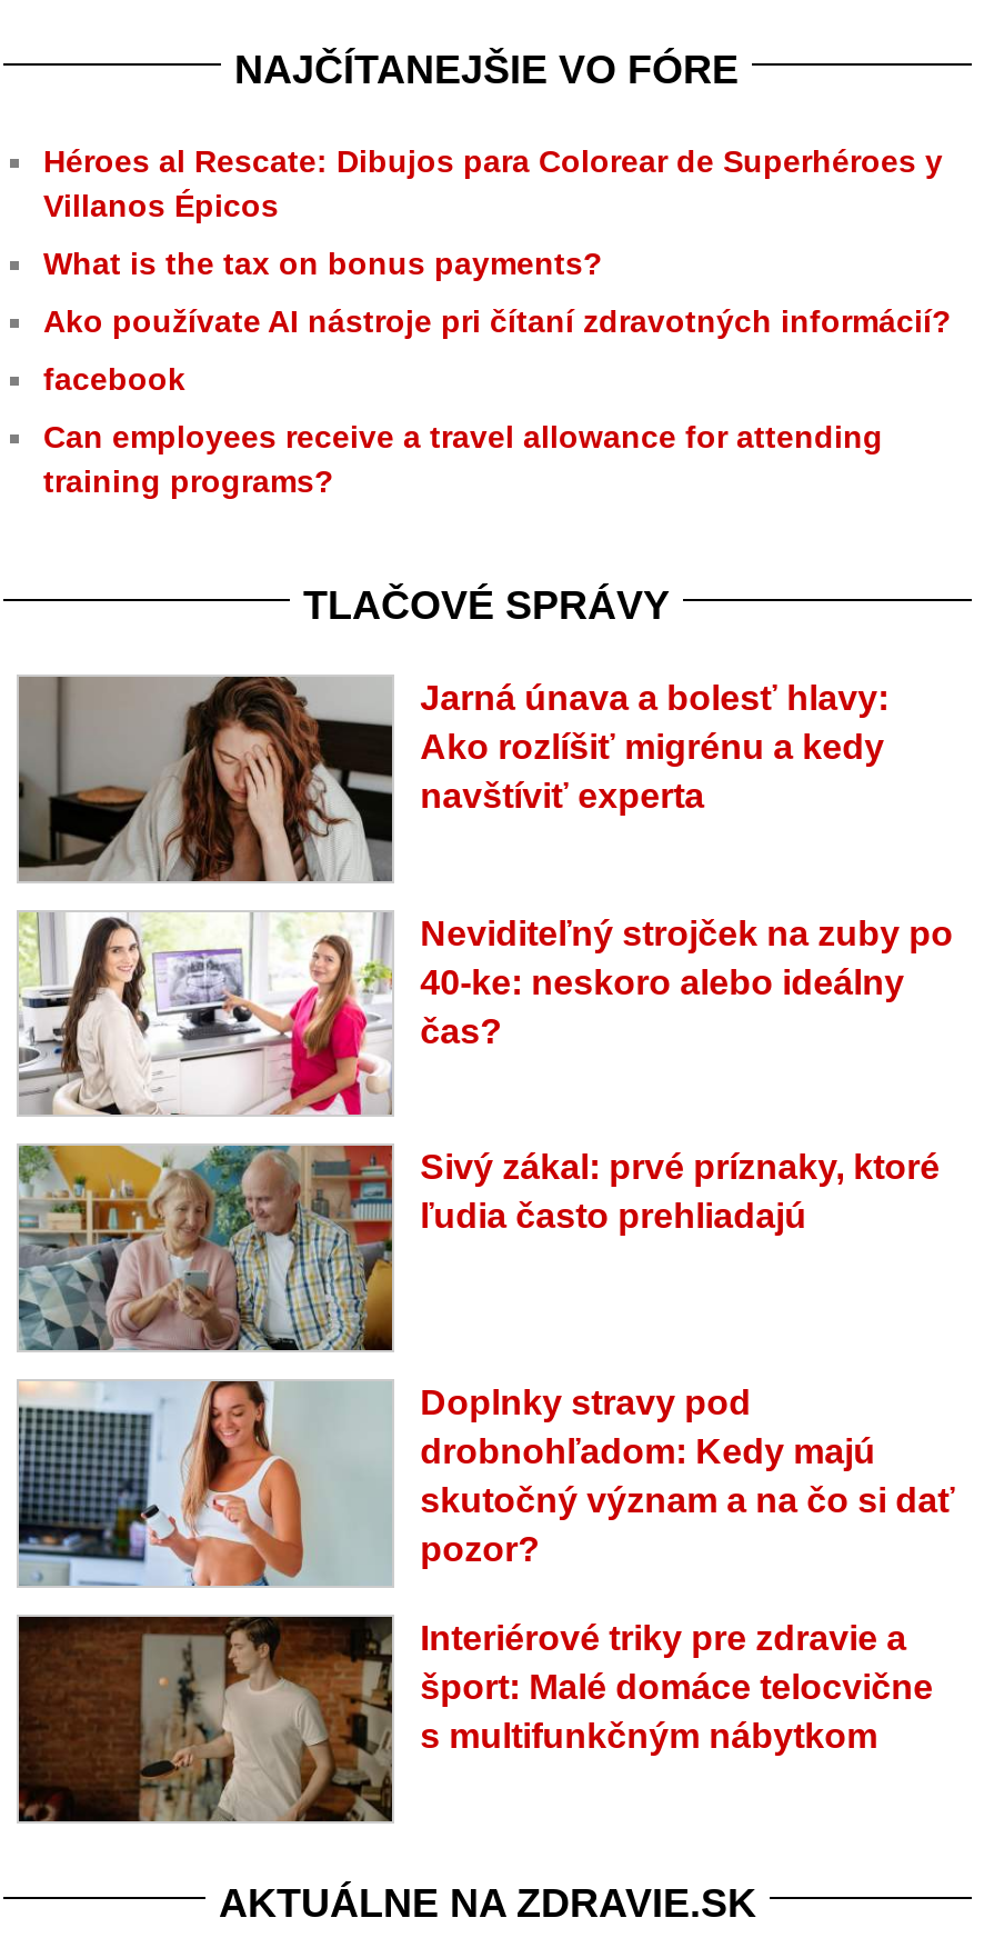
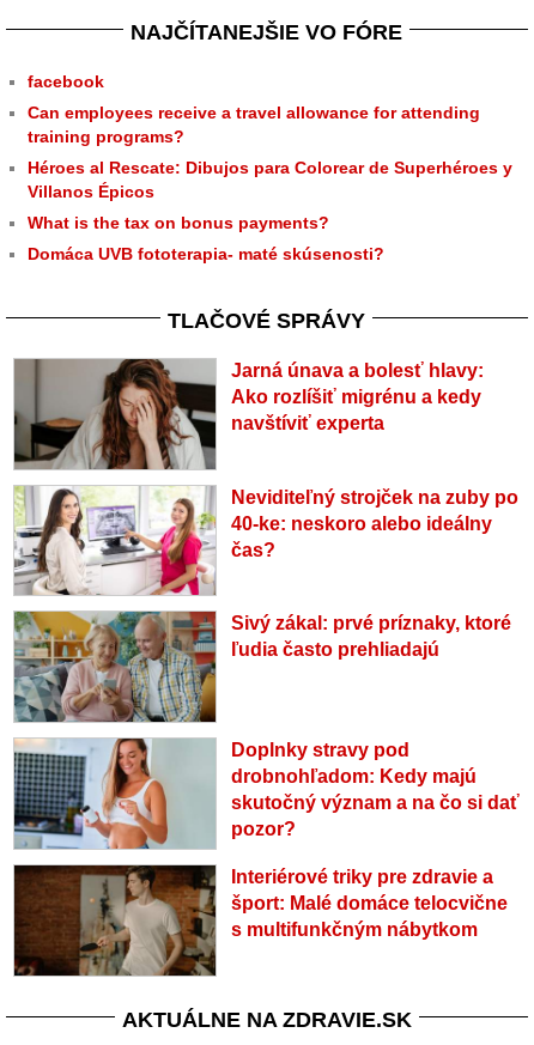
moved [43,143,943,281] -> [28,158,512,232]: Héroes al Rescate: Dibujos para Colorear de Superhéroes y | Villanos Épicos | What is the tax on bonus payments?
[43,303,952,339] Ako používate AI nástroje pri čítaní zdravotných informácií? -> none
moved [43,361,883,499] -> [28,72,480,146]: facebook | Can employees receive a travel allowance for attending | training programs?
none -> [28,244,384,263] Domáca UVB fototerapia- maté skúsenosti?

